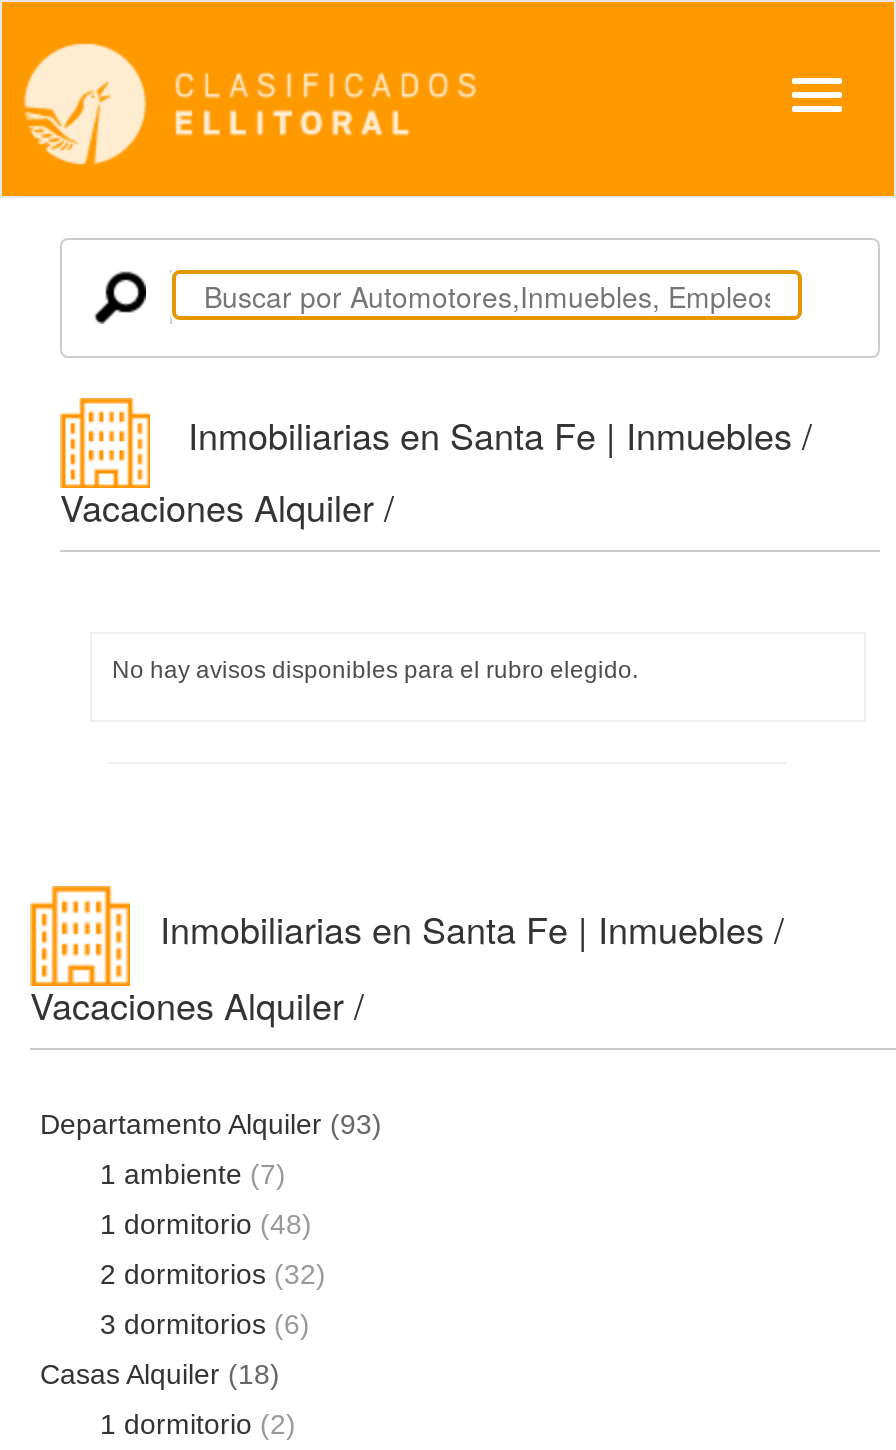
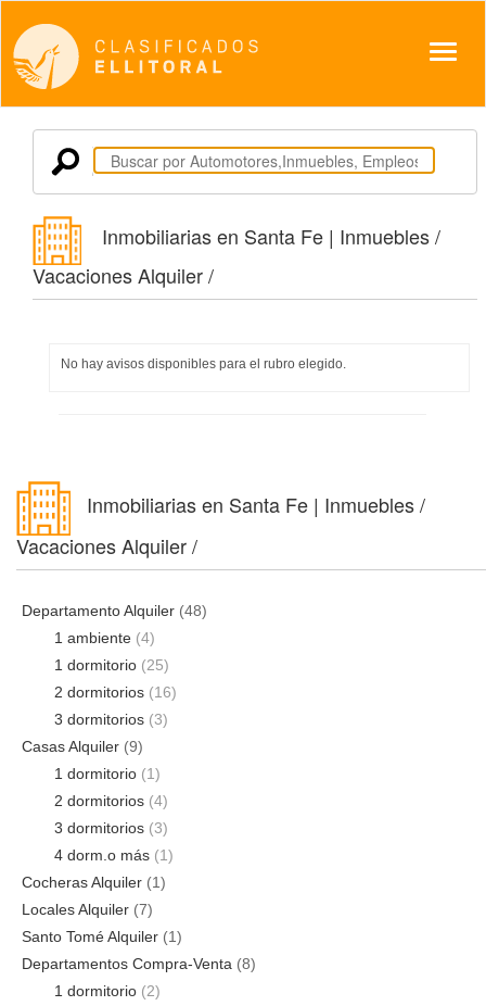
[40,1108,382,1390] Departamento Alquiler (93) | 1 ambiente (7) | 1 dormitorio (48) | 2 dormitorios (32) | 3 dormitorios (6) | Casas Alquiler (18) -> [22,602,256,972] Departamento Alquiler (48) | 1 ambiente (4) | 1 dormitorio (25) | 2 dormitorios (16) | 3 dormitorios (3) | Casas Alquiler (9) | 1 dormitorio (1) | 2 dormitorios (4) | 3 dormitorios (3) | 4 dorm.o más (1) | Cocheras Alquiler (1) | Locales Alquiler (7) | Santo Tomé Alquiler (1) | Departamentos Compra-Venta (8)

